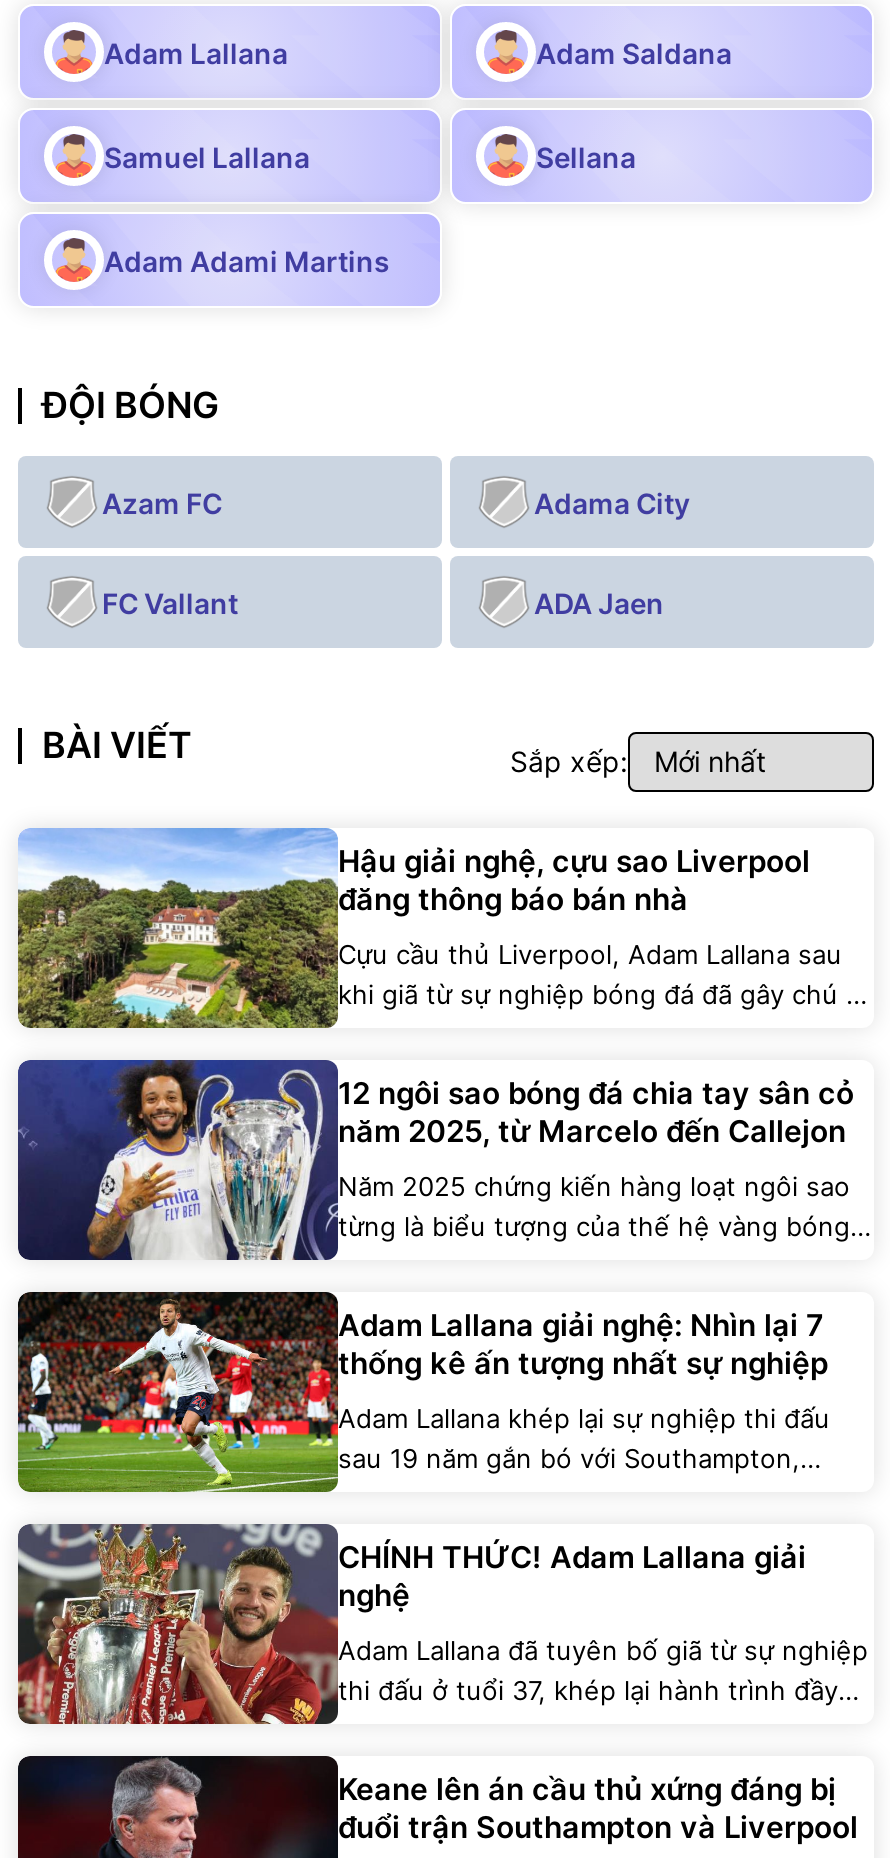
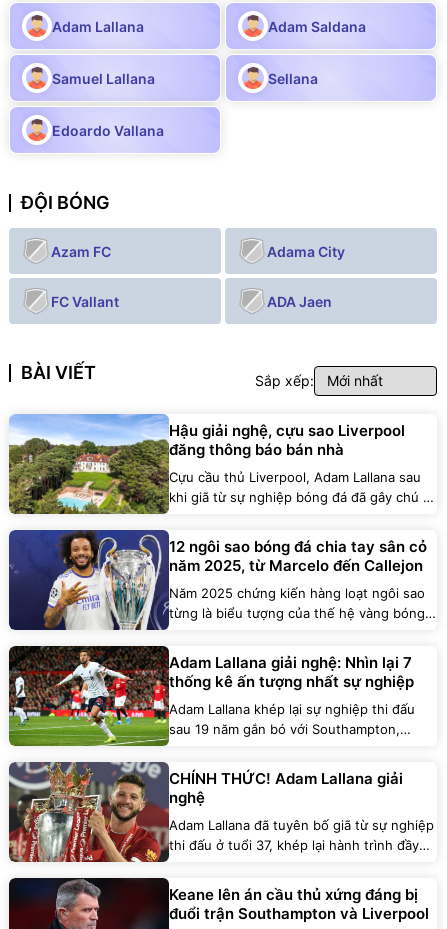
[104,243,390,277] Adam Adami Martins -> [52,121,164,138] Edoardo Vallana

